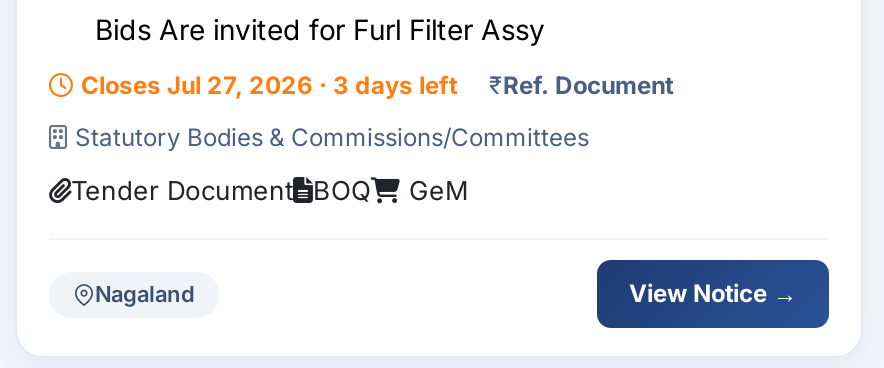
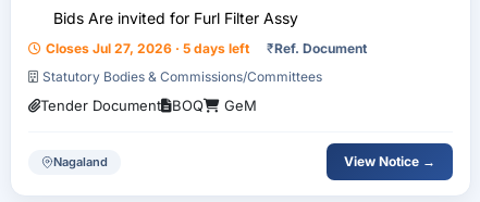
[81,70,457,100] Closes Jul 27, 2026 · 3 days left -> [46,40,249,56] Closes Jul 27, 2026 · 5 days left

